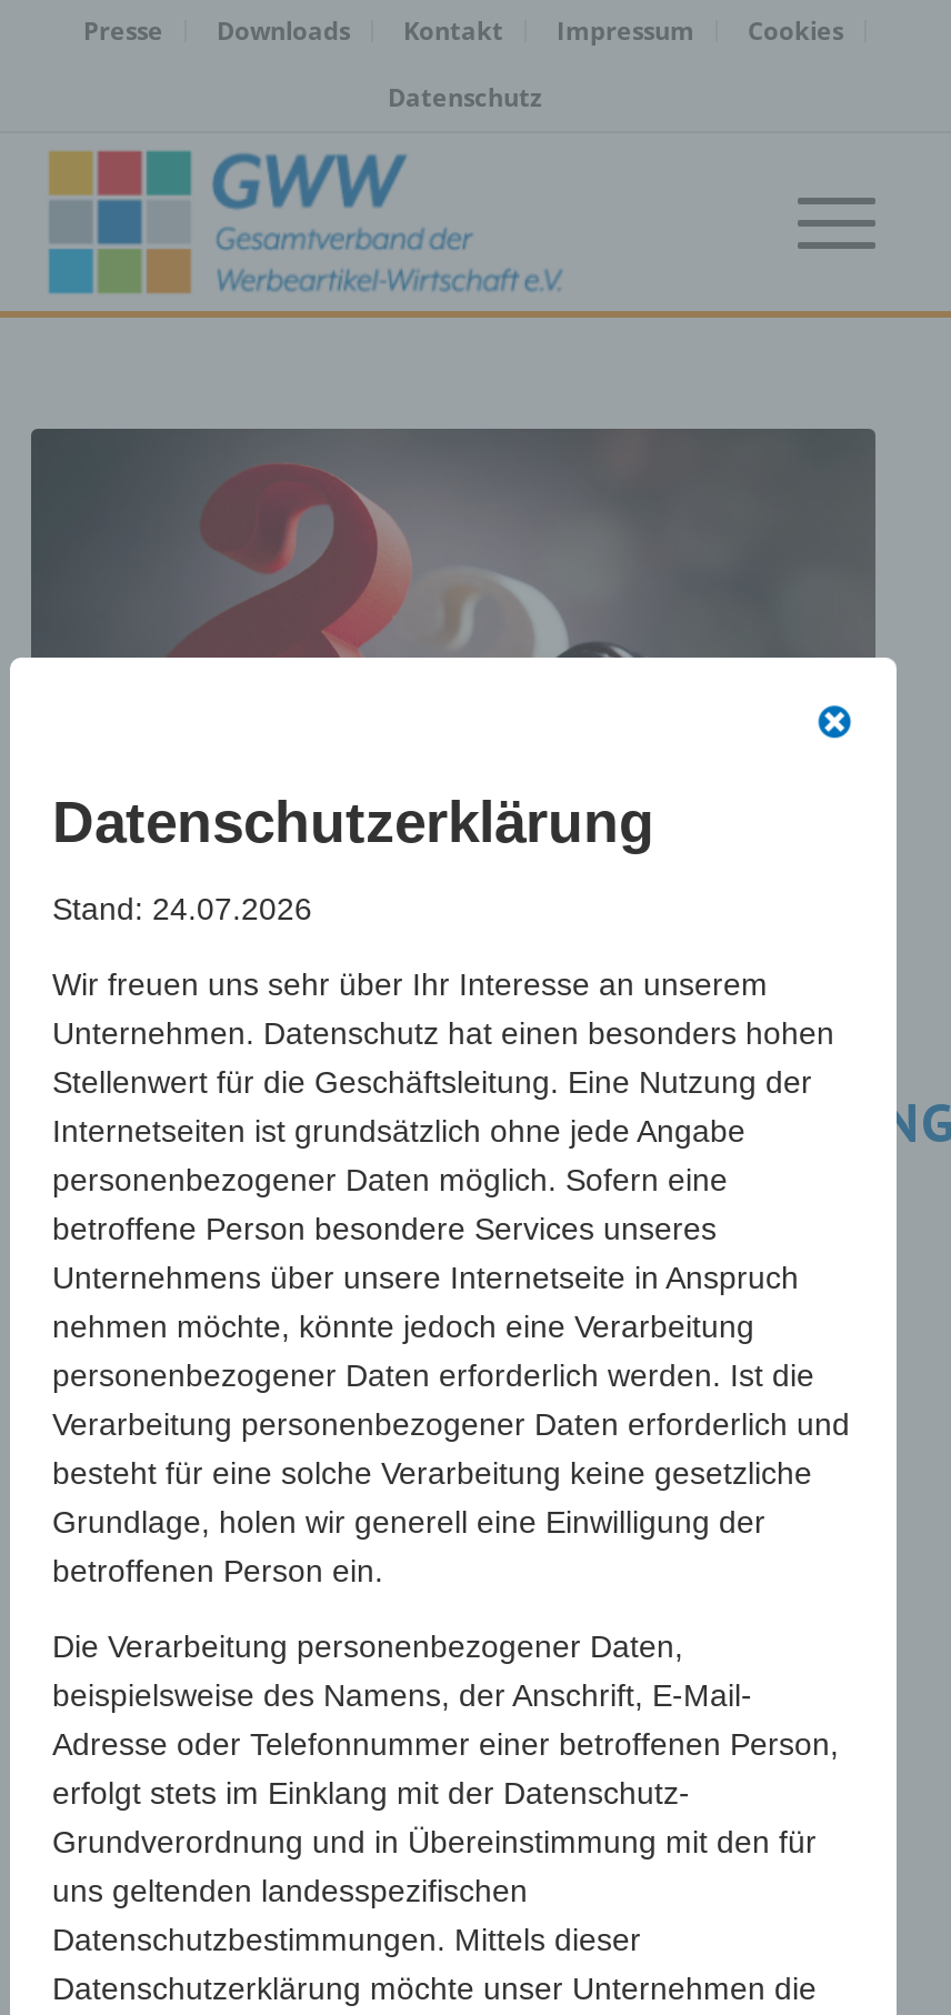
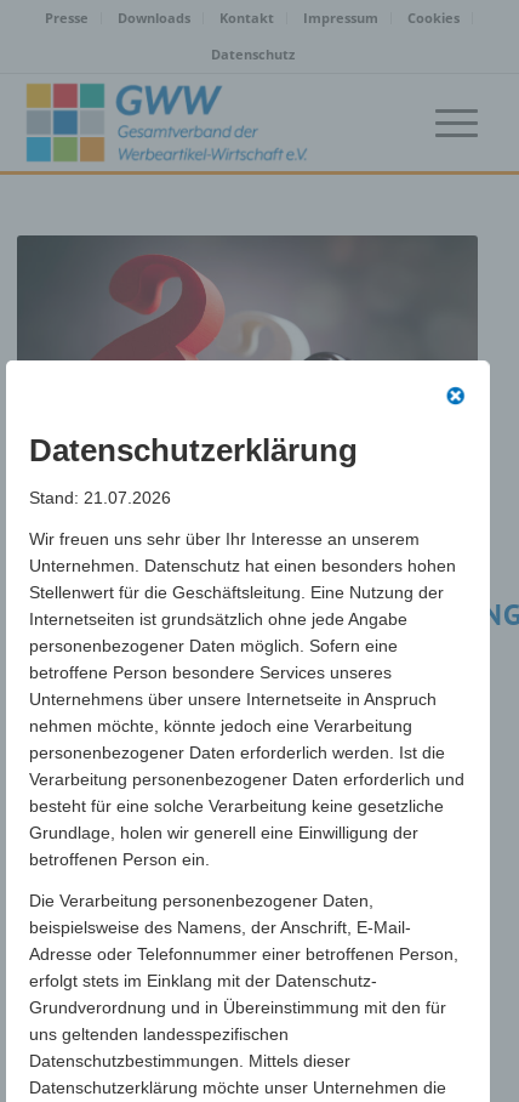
[52,892,312,927] Stand: 24.07.2026 -> [29,488,170,508] Stand: 21.07.2026

